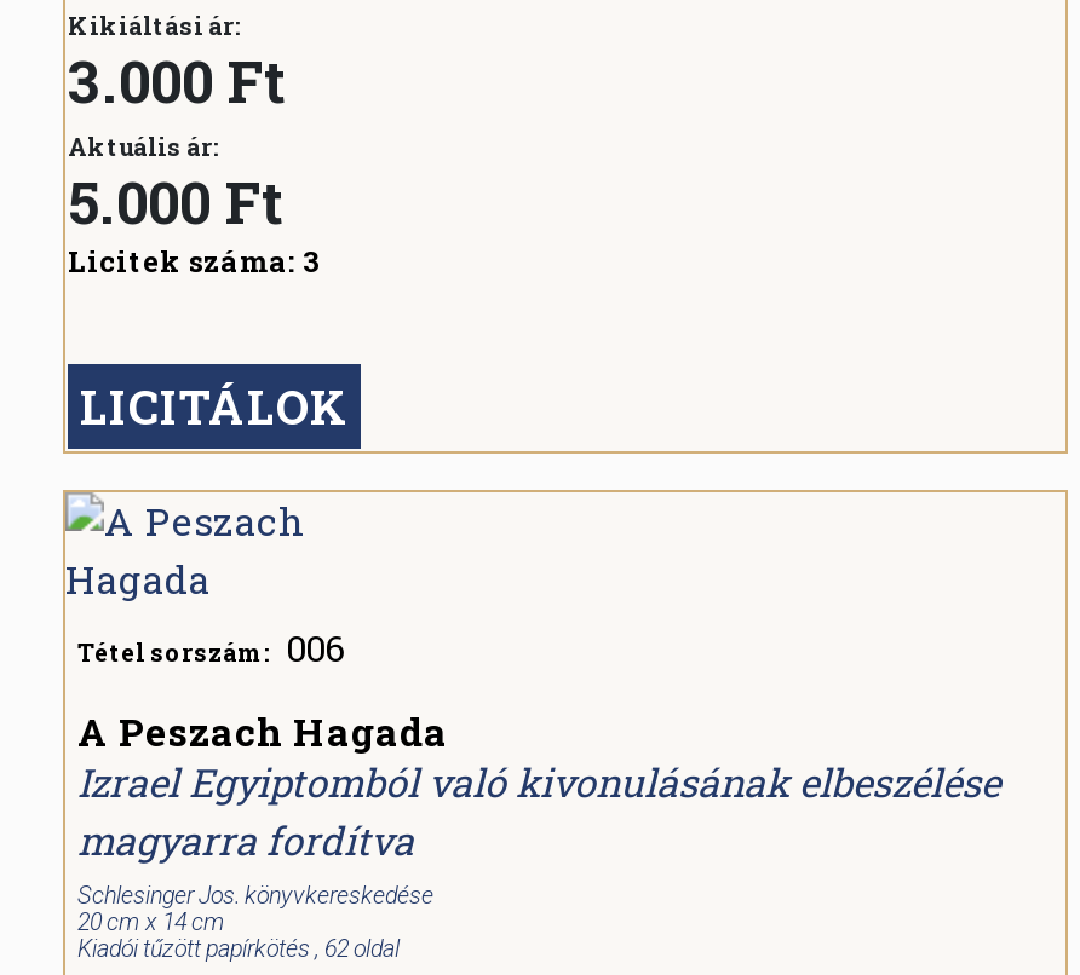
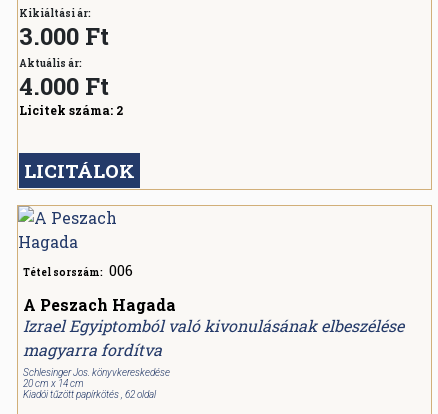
[68,163,283,241] 5.000 Ft -> [19,70,109,102] 4.000 Ft
[68,241,320,279] Licitek száma: 3 -> [19,102,123,118] Licitek száma: 2

